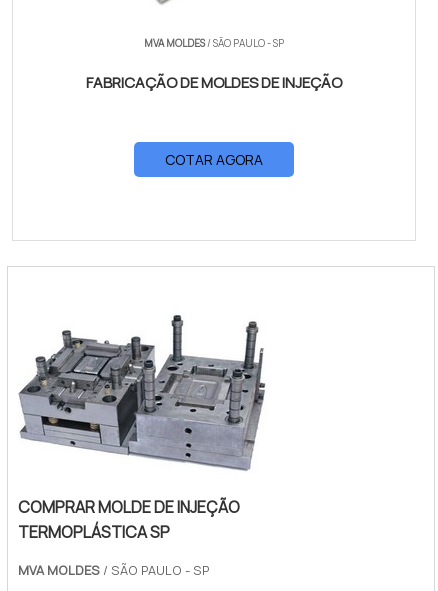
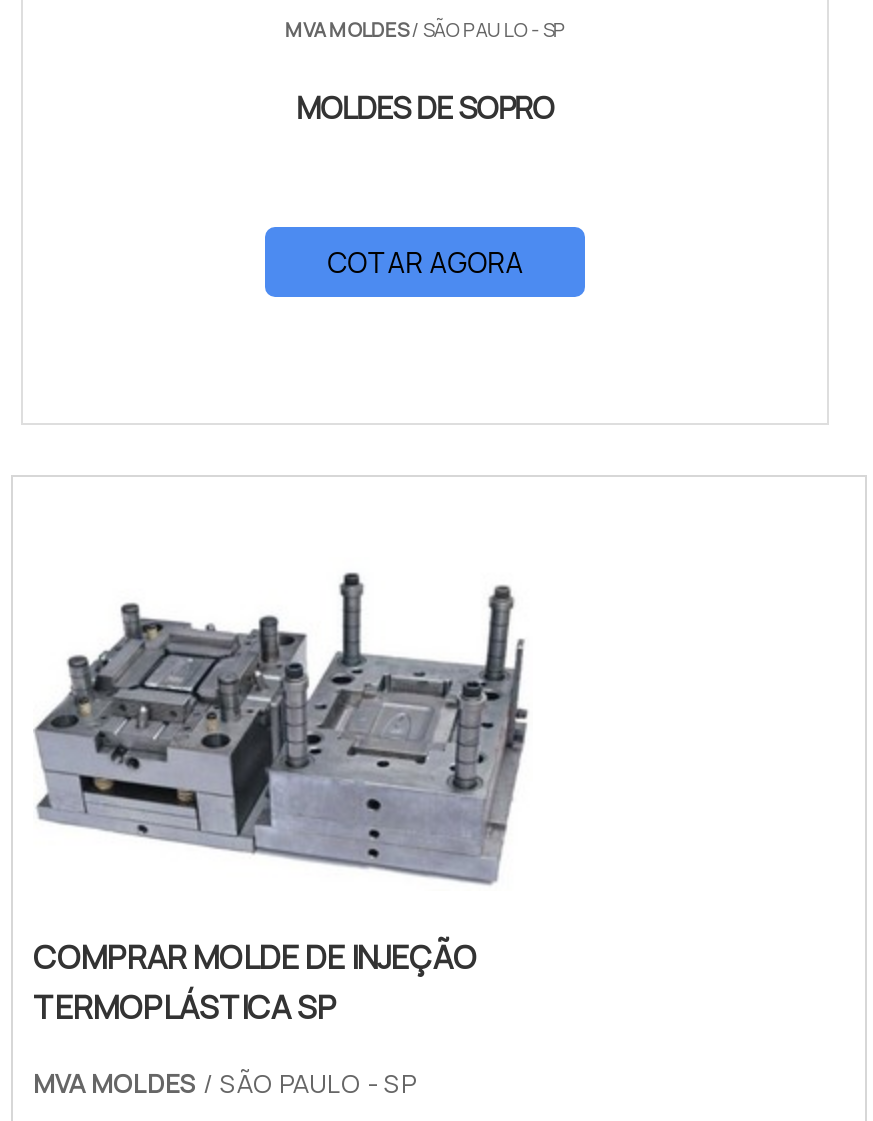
[86,72,342,93] FABRICAÇÃO DE MOLDES DE INJEÇÃO -> [296,88,554,130] MOLDES DE SOPRO

